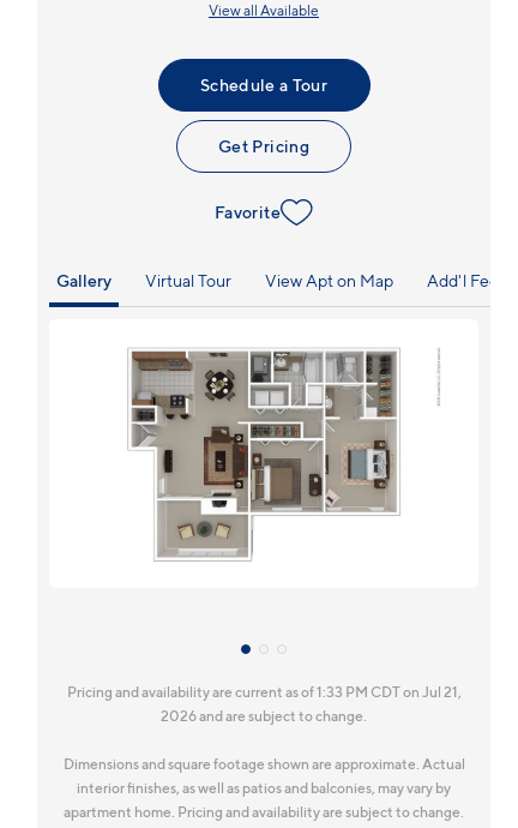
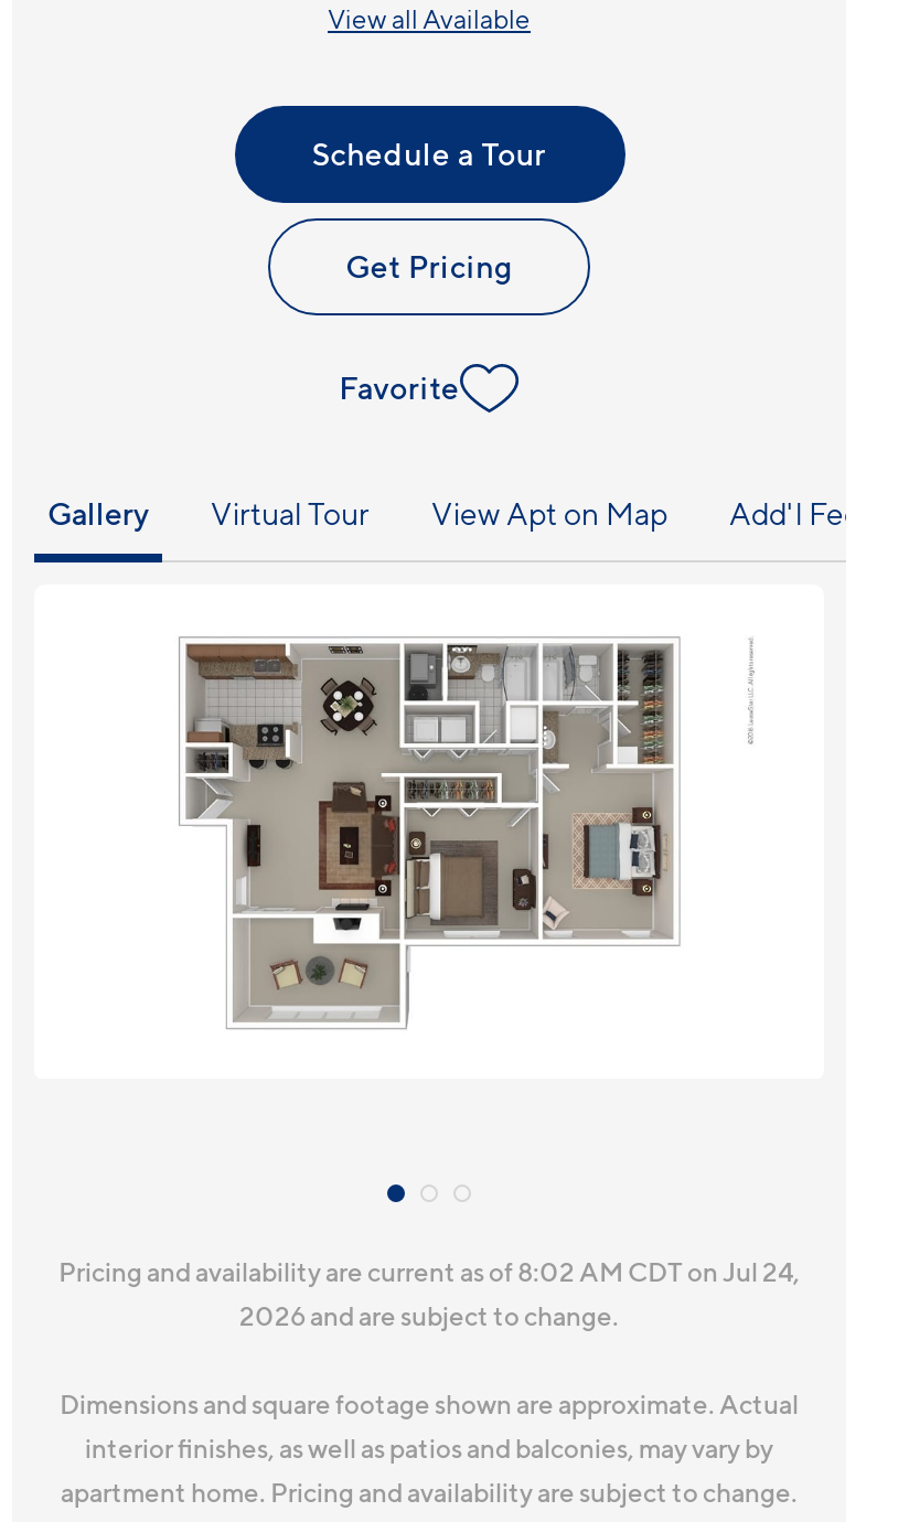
[67,687,461,705] Pricing and availability are current as of 1:33 PM CDT on Jul 21, -> [58,1262,800,1295] Pricing and availability are current as of 8:02 AM CDT on Jul 24,

